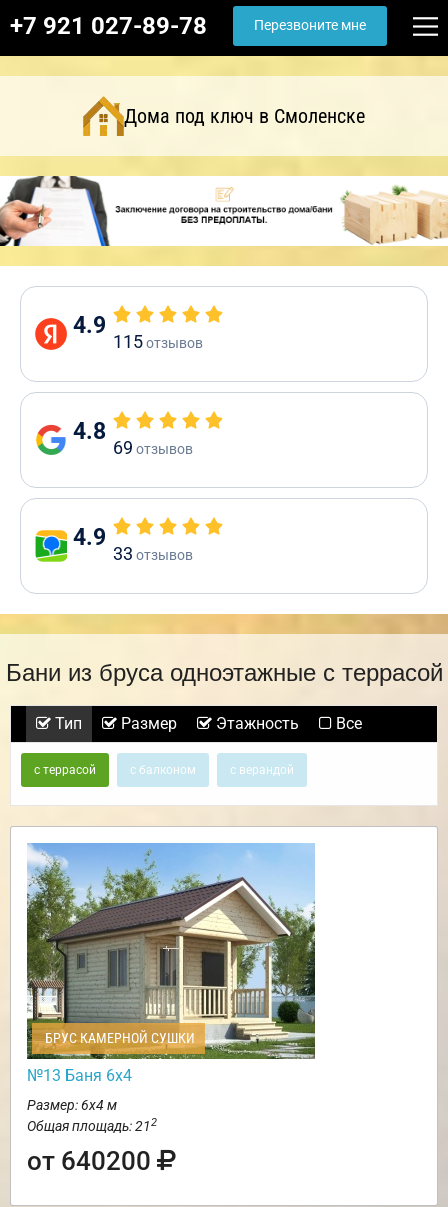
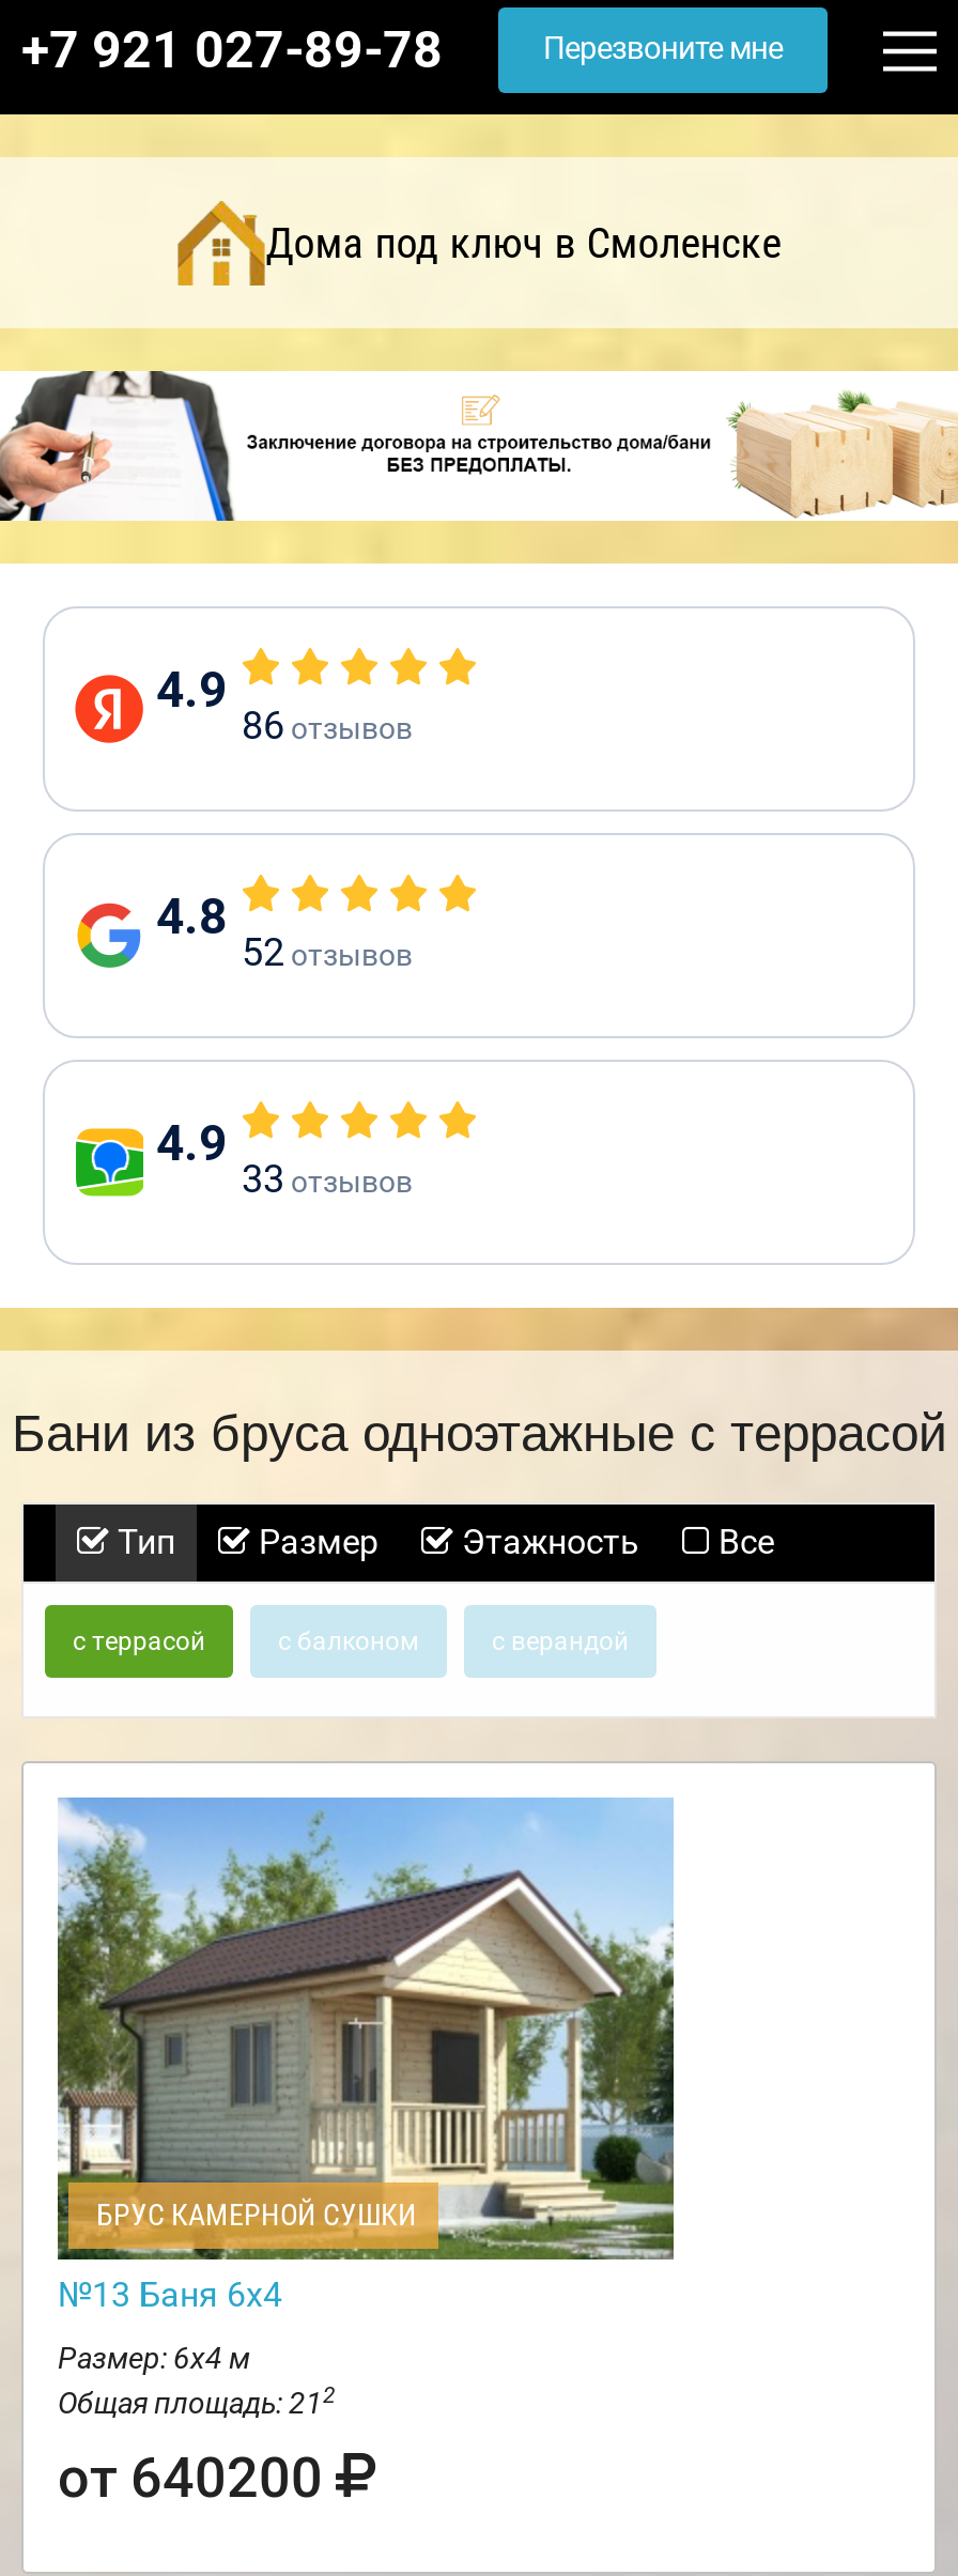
[113,331,203,352] 115 отзывов -> [242,703,413,747] 86 отзывов
[113,437,193,458] 69 отзывов -> [242,929,413,974] 52 отзывов

